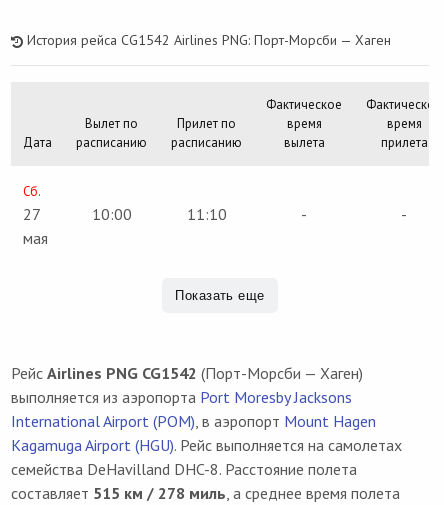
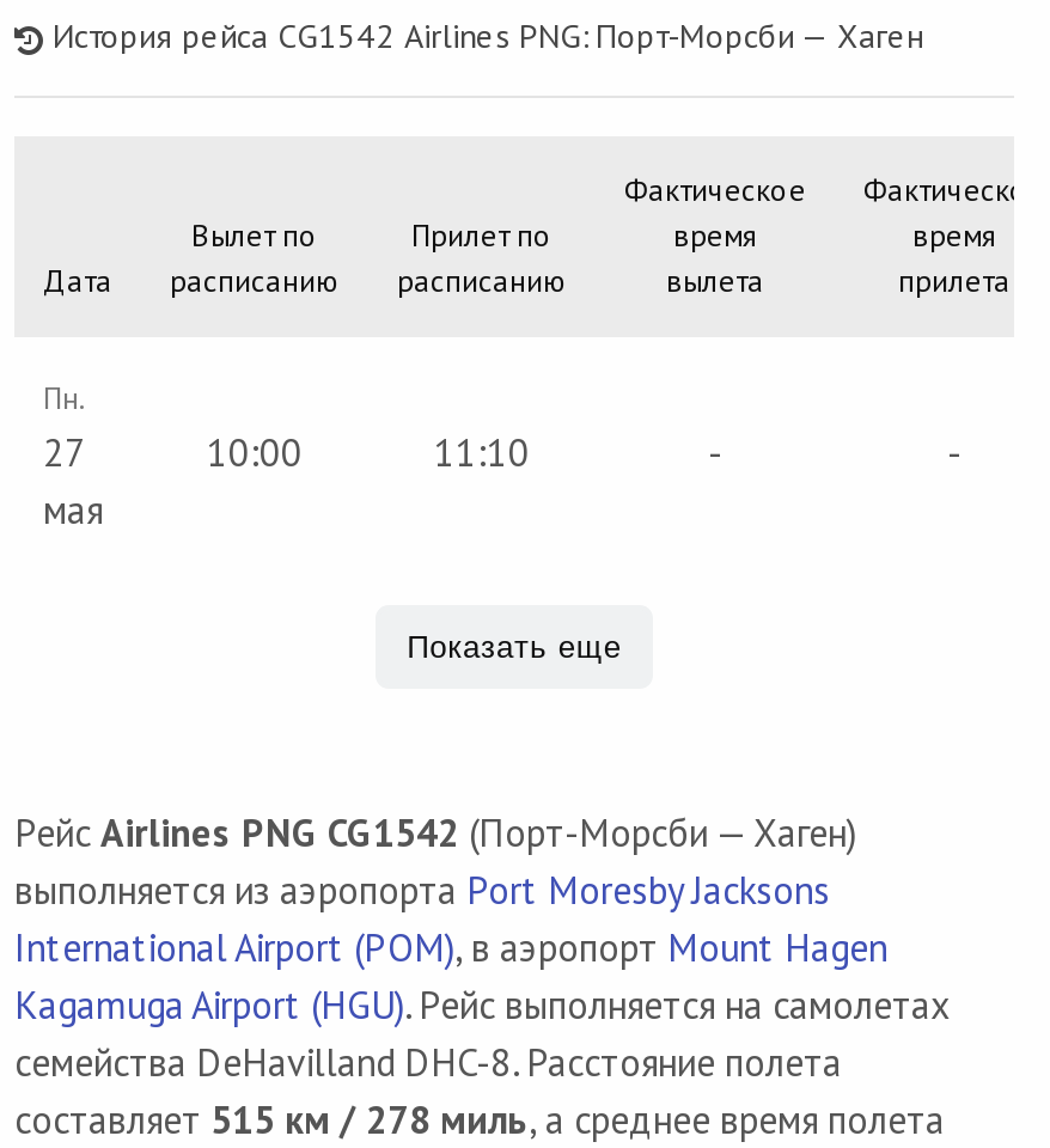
[23,182,41,199] Сб. -> [43,377,86,417] Пн.

